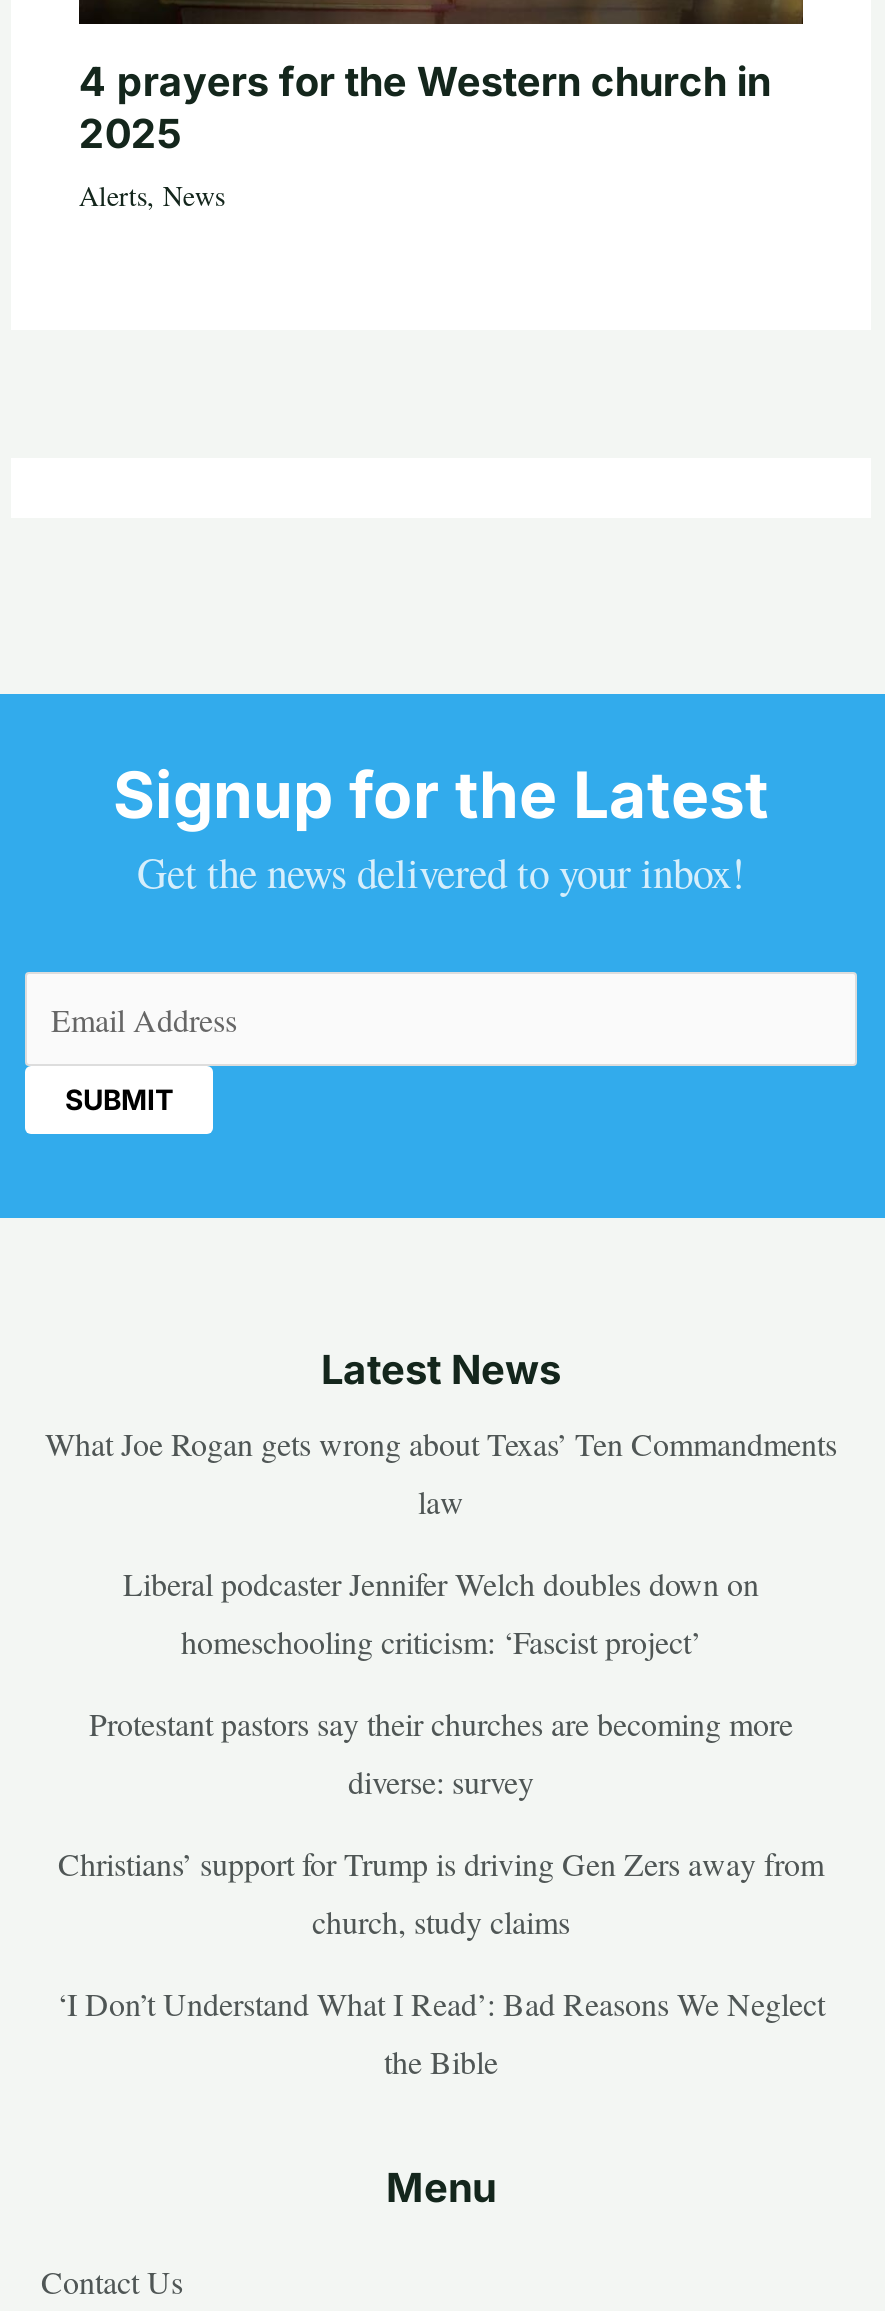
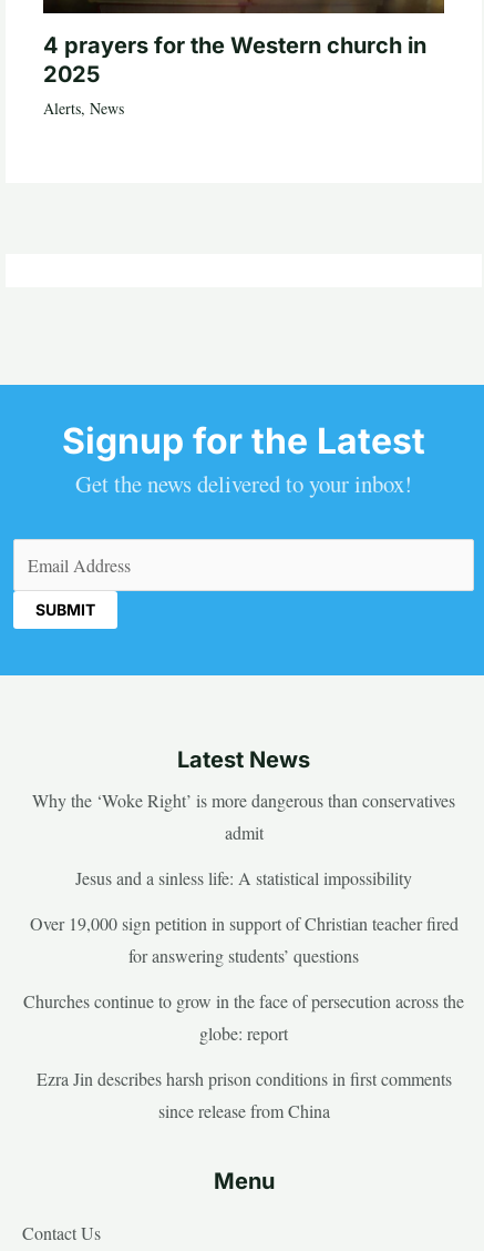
[45,1421,837,1521] What Joe Rogan gets wrong about Texas’ Ten Commandments | law -> [32,788,455,844] Why the ‘Woke Right’ is more dangerous than conservatives | admit
[123,1561,759,1661] Liberal podcaster Jennifer Welch doubles down on | homeschooling criticism: ‘Fascist project’ -> [75,866,412,889] Jesus and a sinless life: A statistical impossibility
[89,1701,793,1801] Protestant pastors say their churches are becoming more | diverse: survey -> [29,911,458,967] Over 19,000 sign petition in support of Christian teacher fired | for answering students’ questions
[58,1841,824,1941] Christians’ support for Trump is driving Gen Zers away from | church, study claims -> [23,989,464,1044] Churches continue to grow in the face of persecution across the | globe: report
[57,1981,825,2081] ‘I Don’t Understand What I Read’: Bad Reasons We Neglect | the Bible -> [36,1066,451,1122] Ezra Jin describes harsh prison conditions in first comments | since release from China

